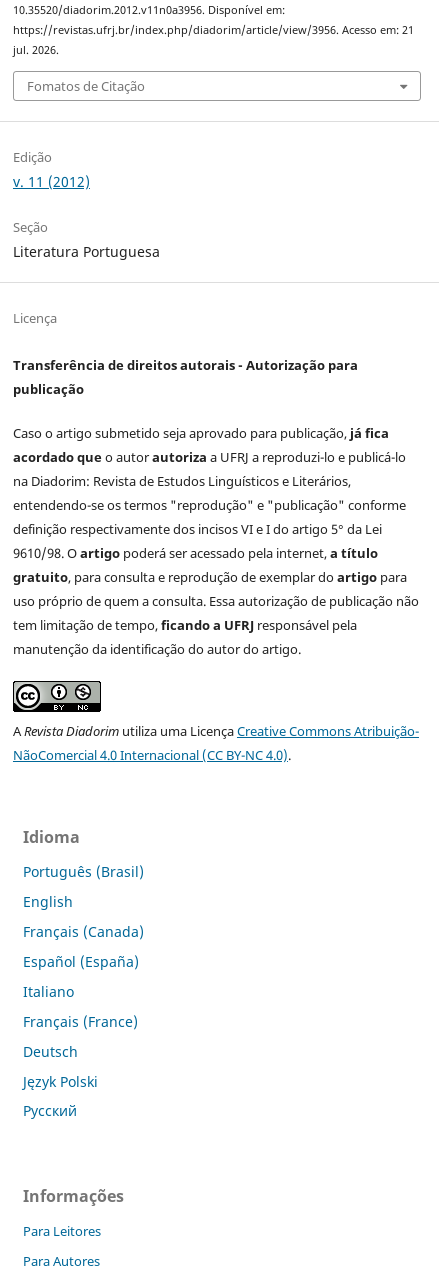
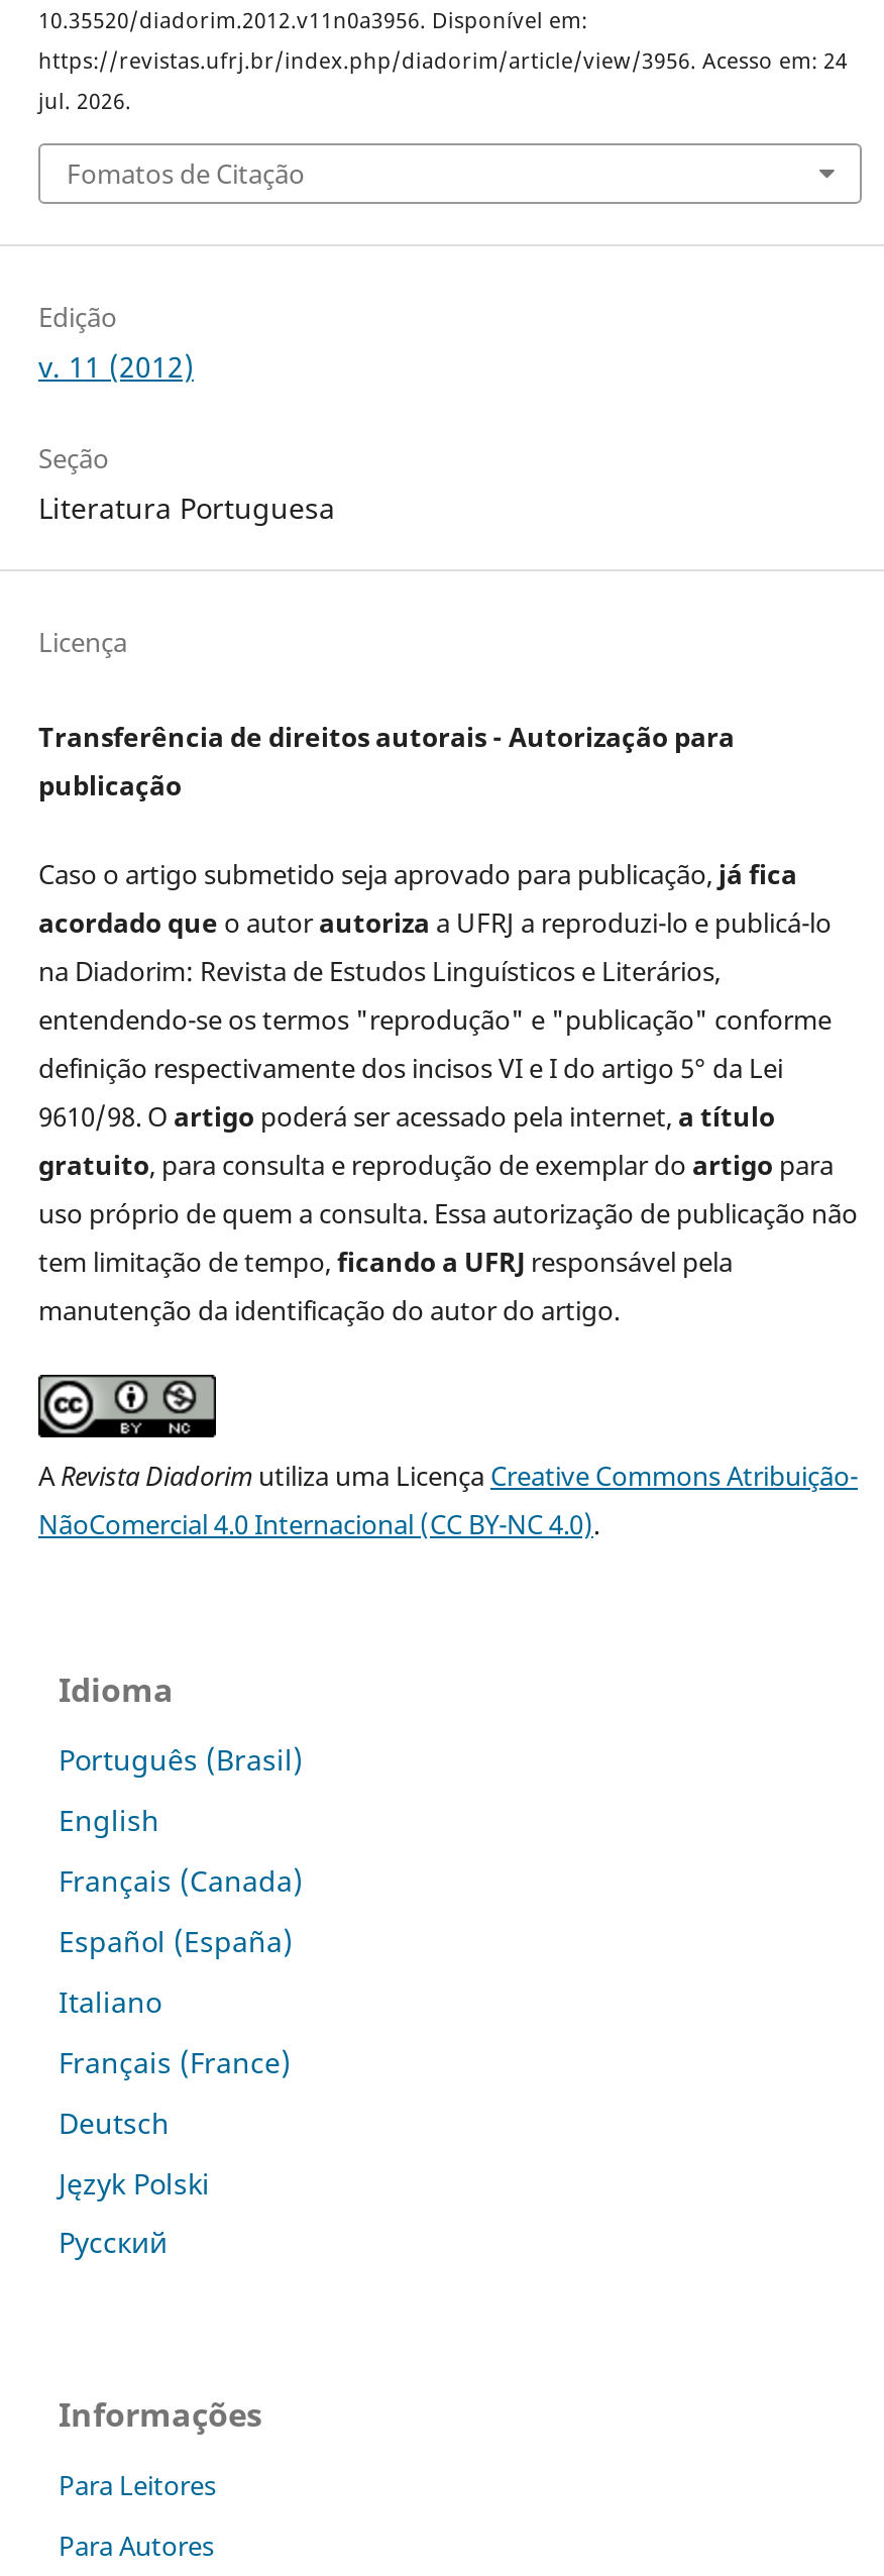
[13,23,414,37] https://revistas.ufrj.br/index.php/diadorim/article/view/3956. Acesso em: 21 -> [38,47,848,75] https://revistas.ufrj.br/index.php/diadorim/article/view/3956. Acesso em: 24

